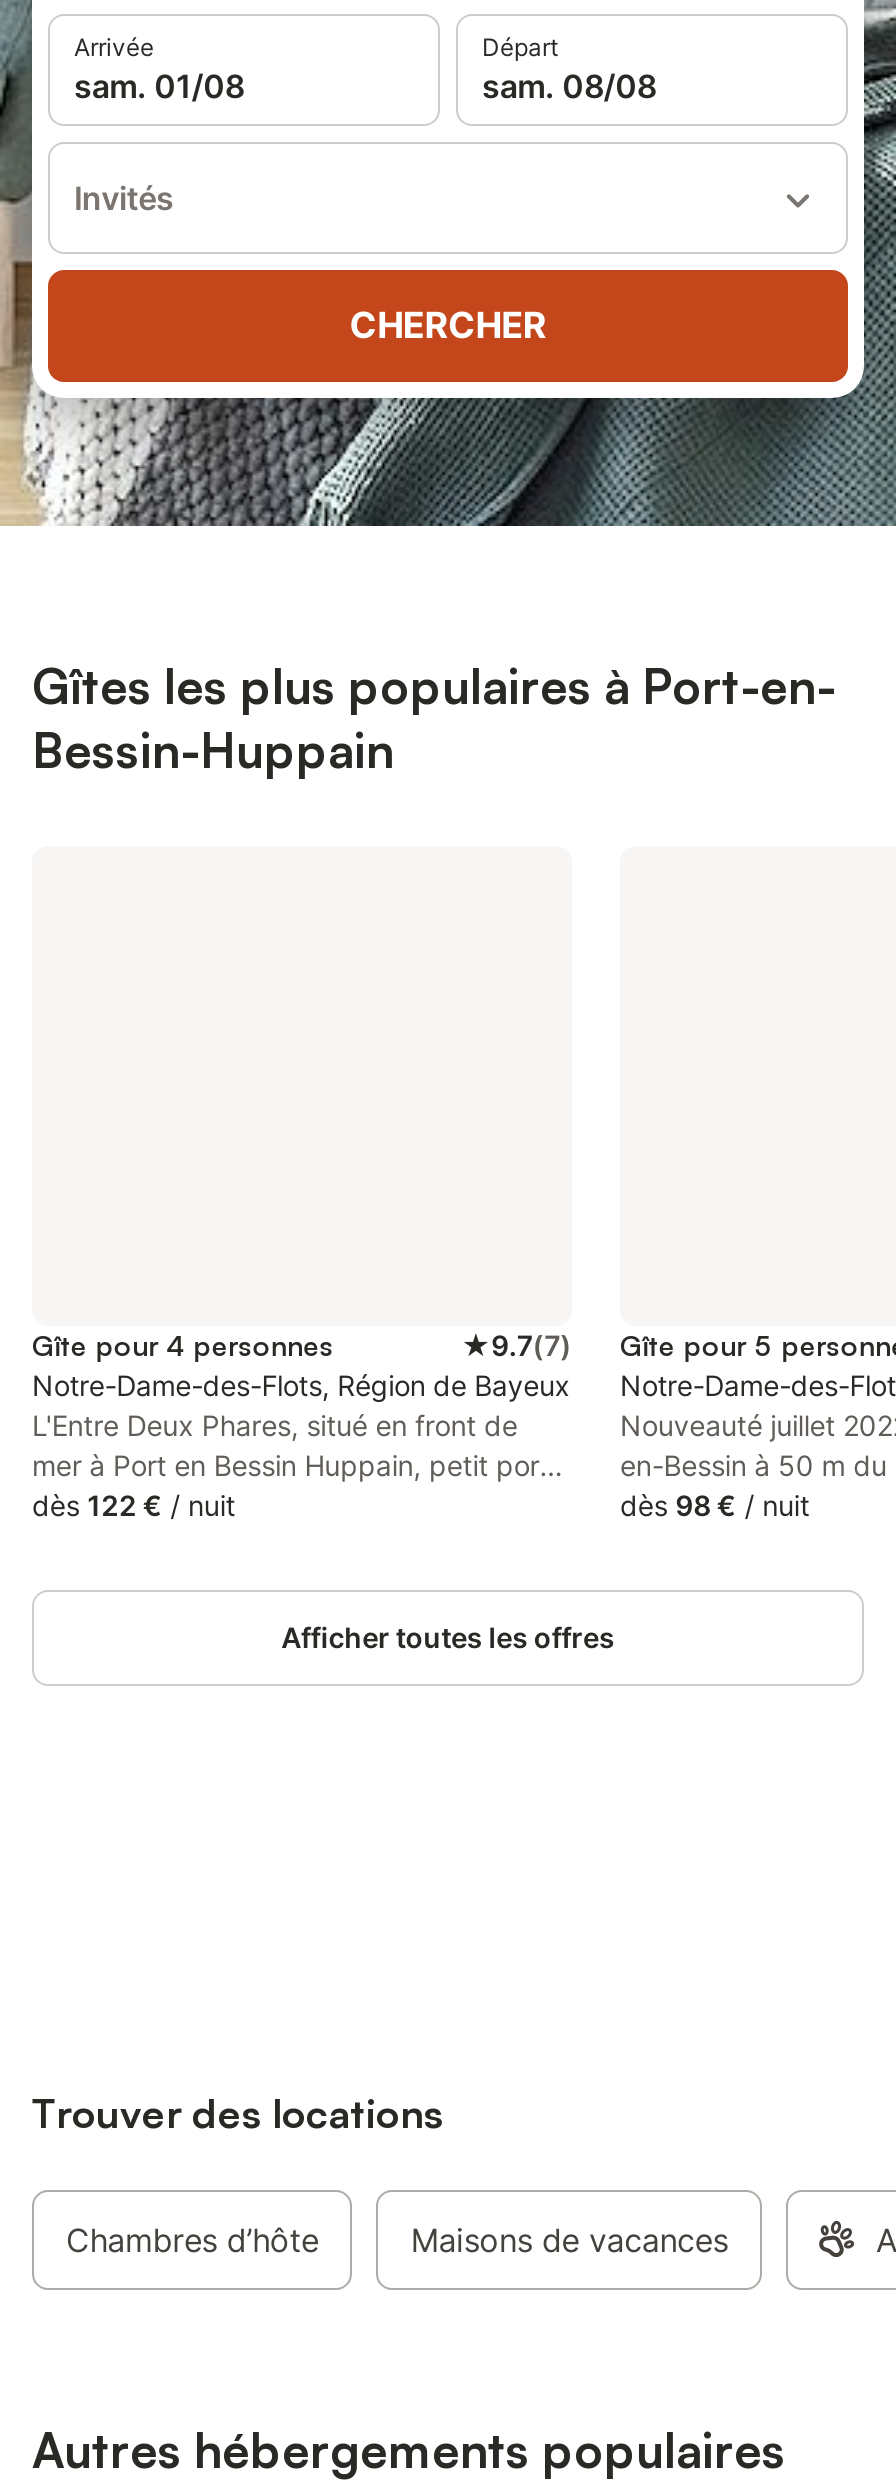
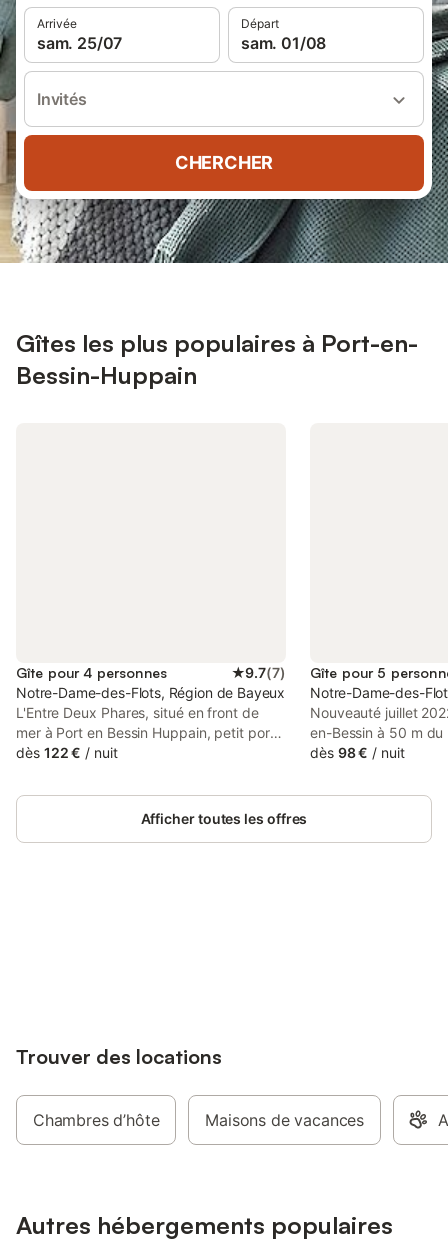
[74,66,244,106] sam. 01/08 -> [37,33,122,53] sam. 25/07
[482,66,656,106] sam. 08/08 -> [241,33,326,53] sam. 01/08

